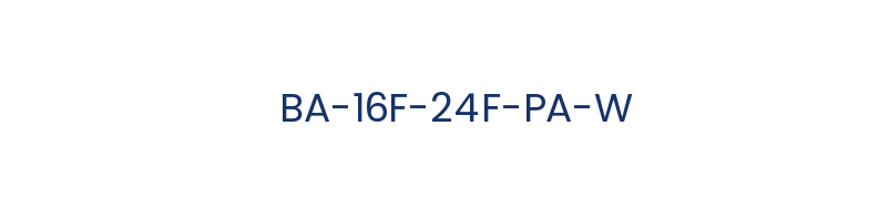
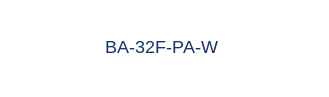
[279,79,634,134] BA-16F-24F-PA-W -> [105,37,218,57] BA-32F-PA-W

